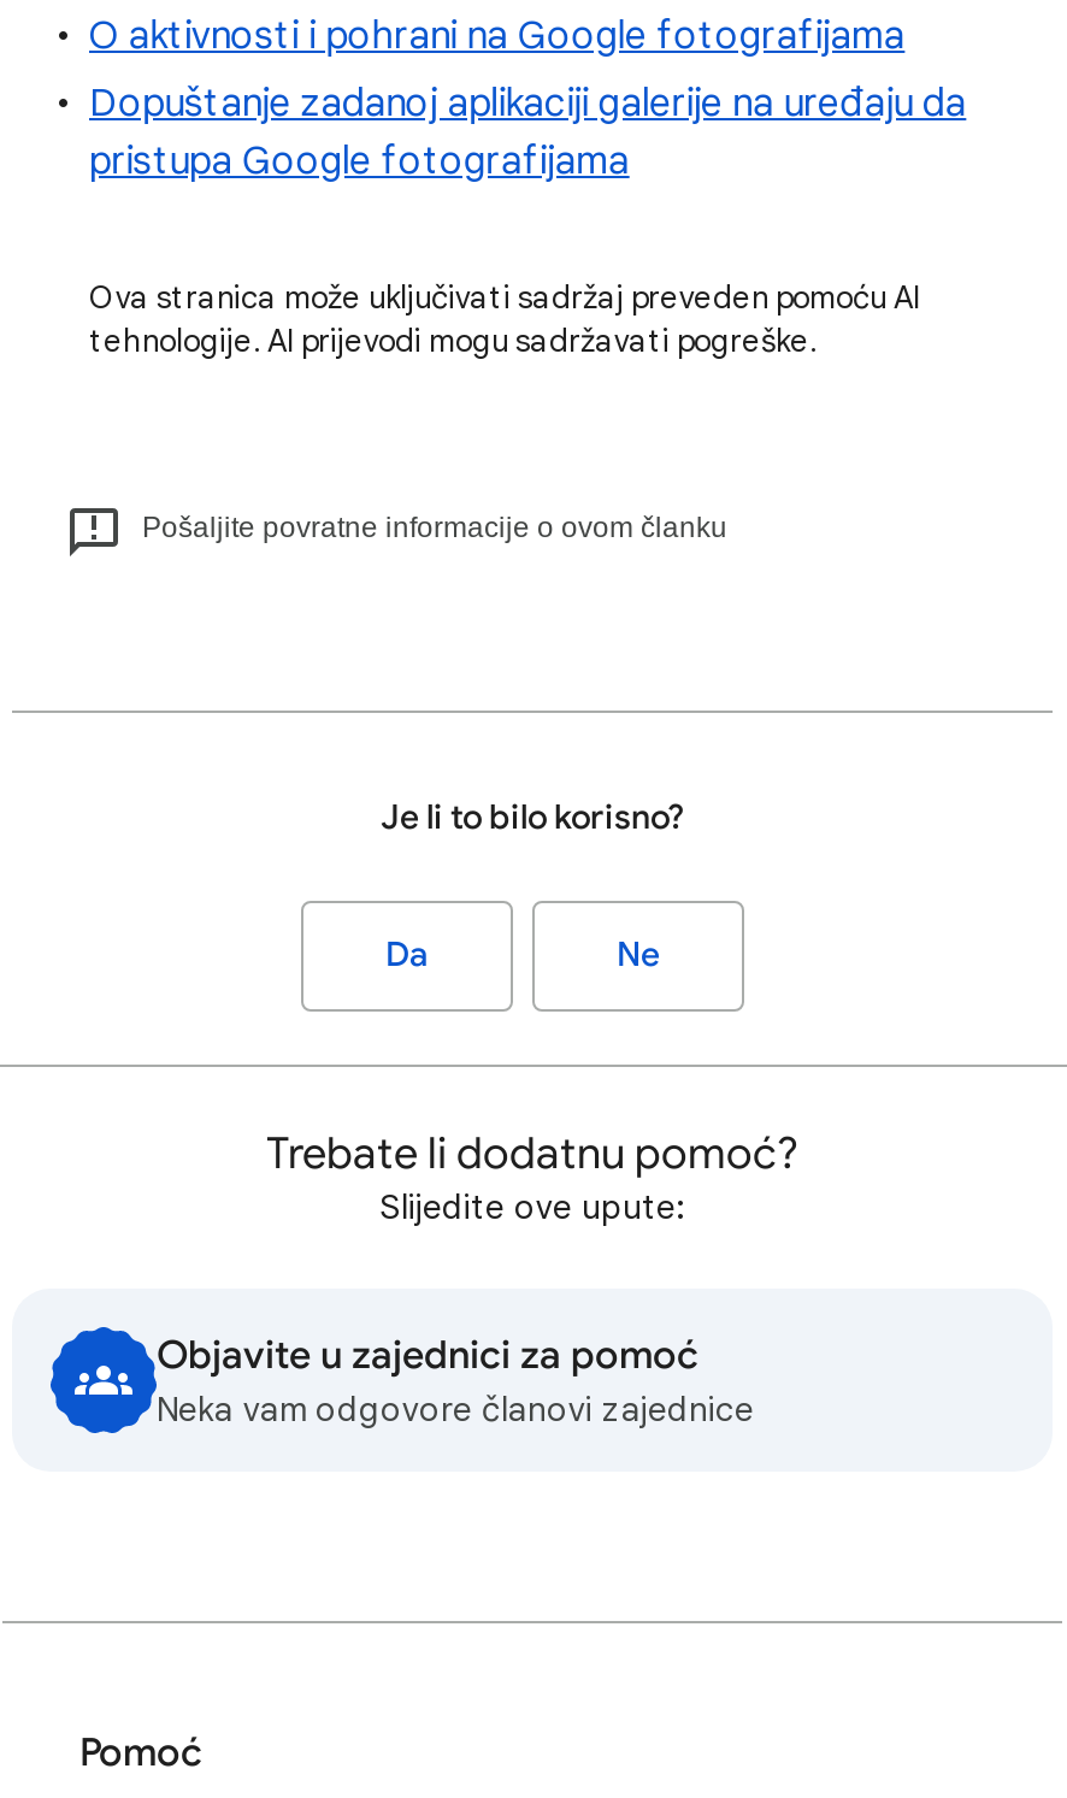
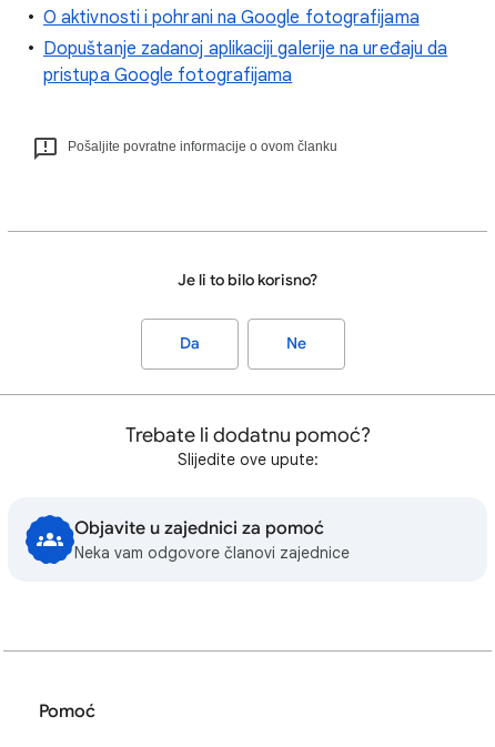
[89,277,920,361] Ova stranica može uključivati sadržaj preveden pomoću AI | tehnologije. AI prijevodi mogu sadržavati pogreške. -> none

